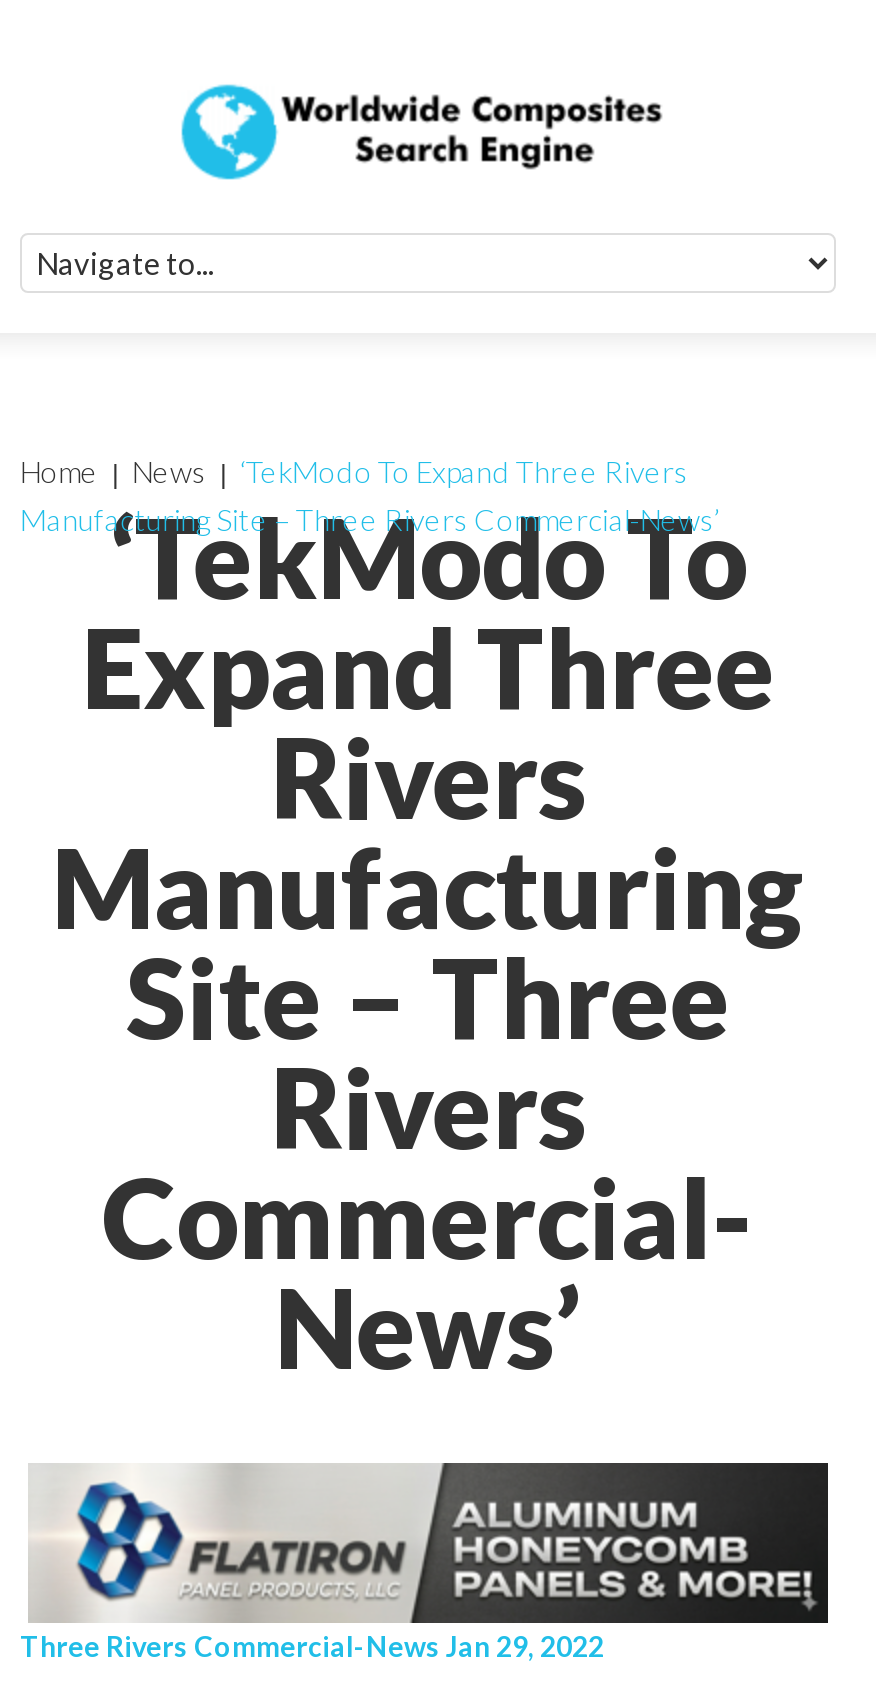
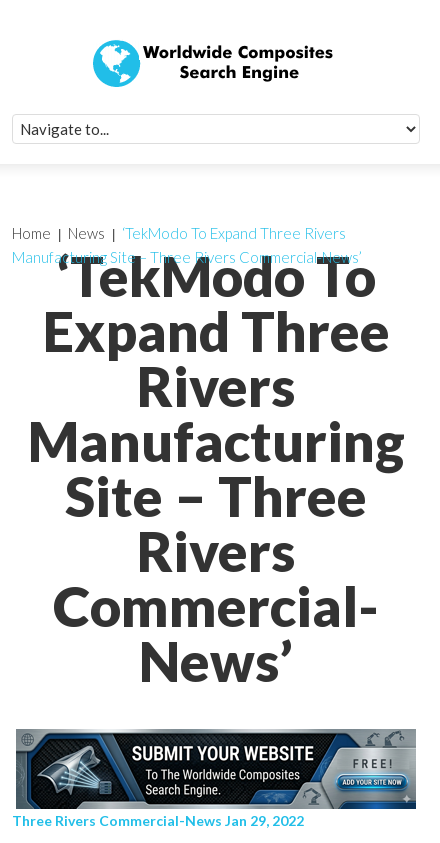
[28,1461,830,1625] [image] -> [15,729,417,810] [image]

